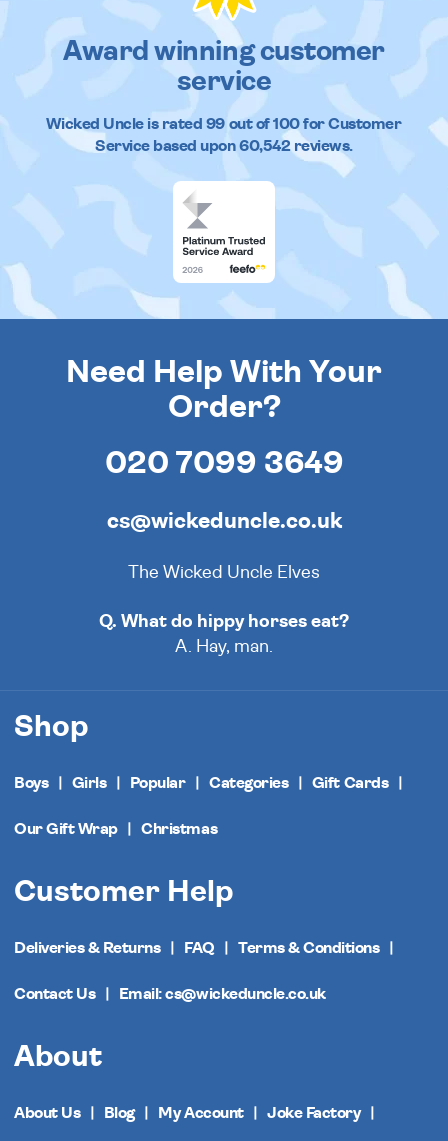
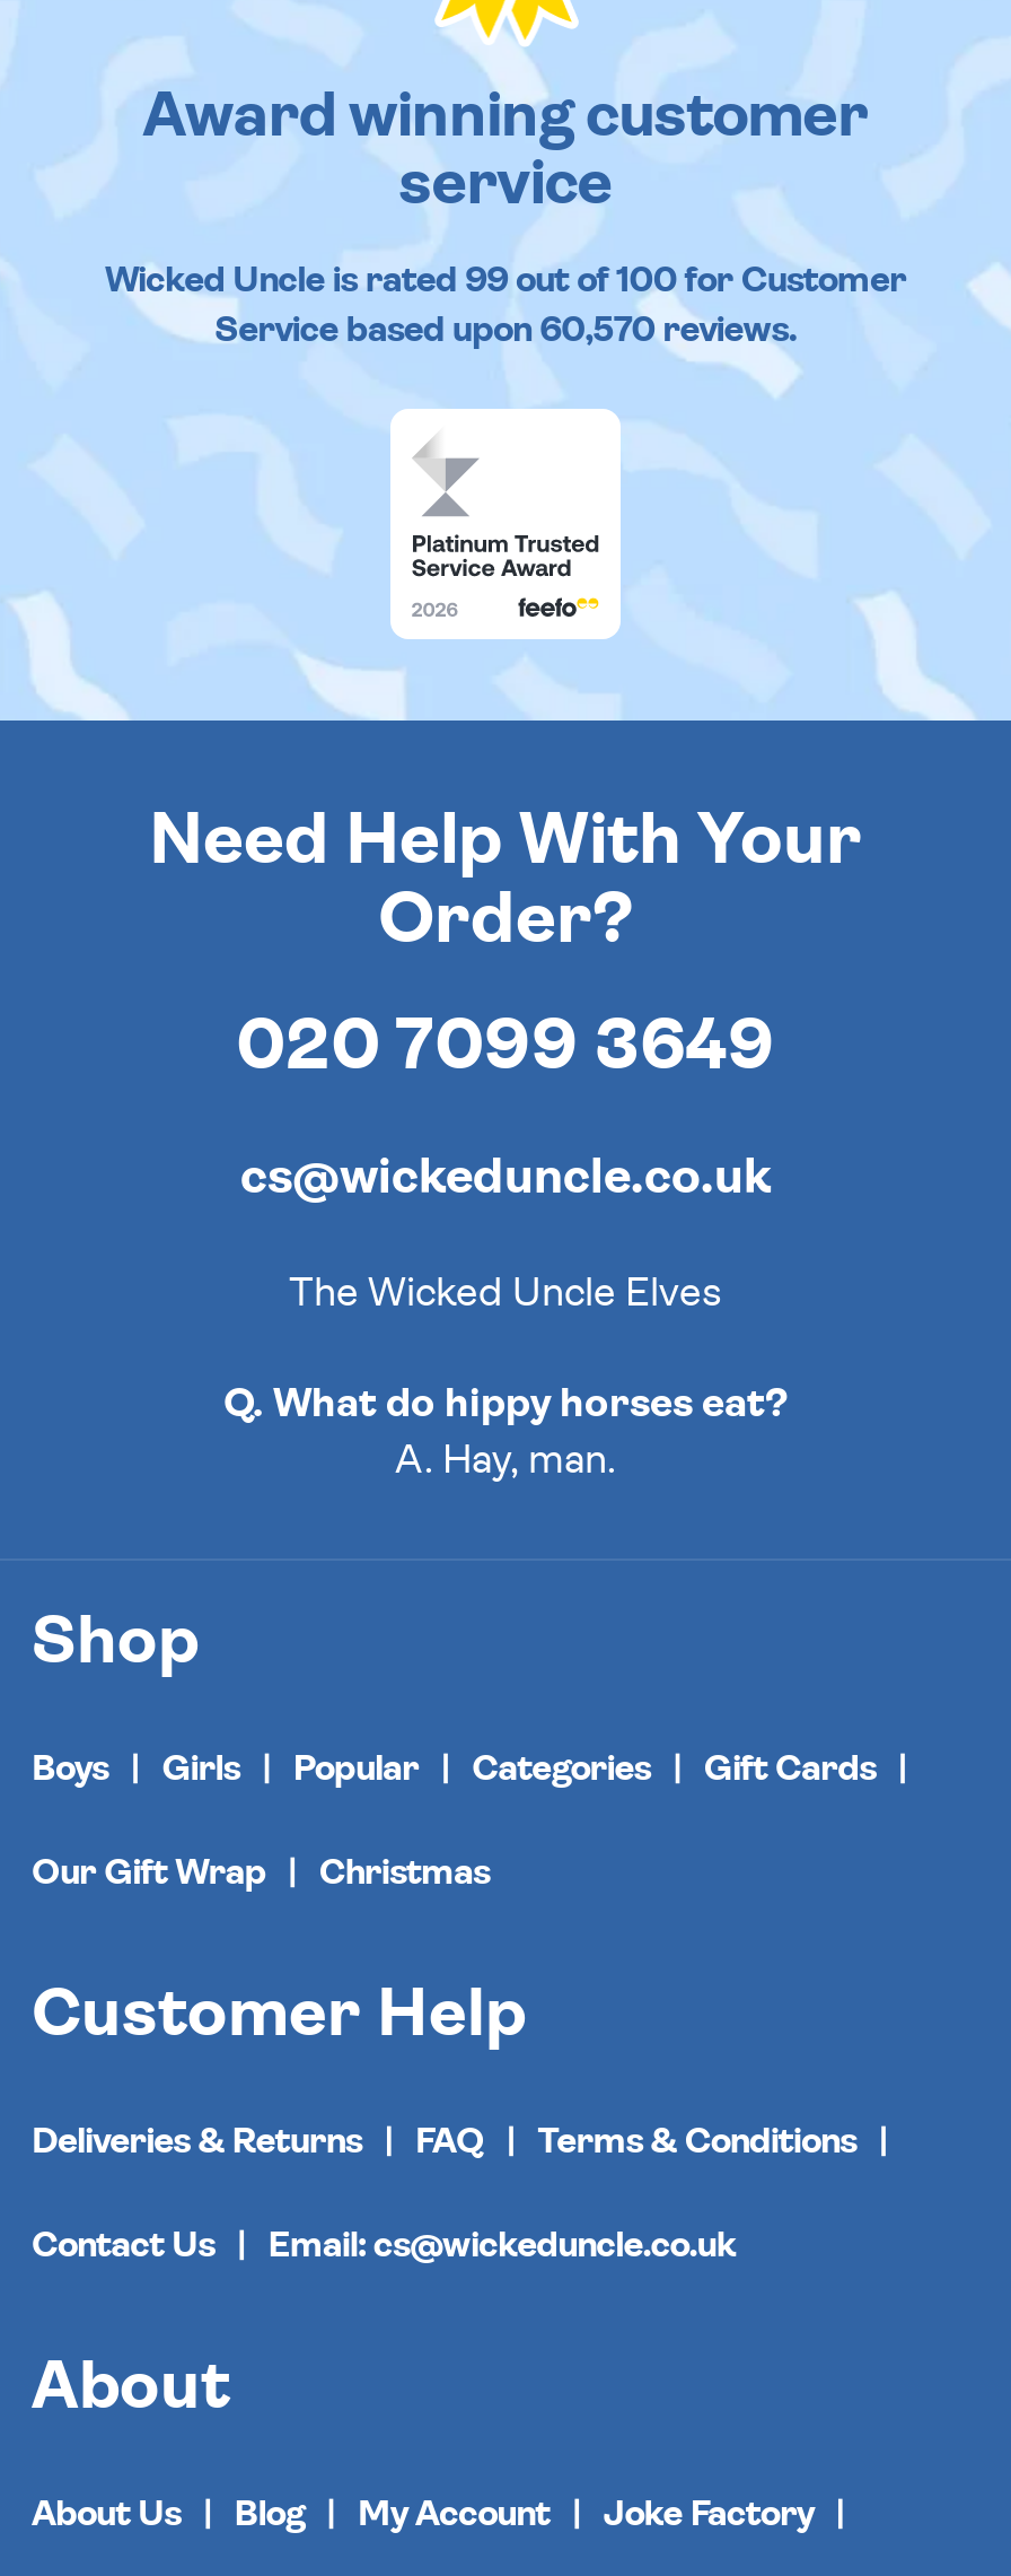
[95,138,353,154] Service based upon 60,542 reviews. -> [215,312,796,348] Service based upon 60,570 reviews.

